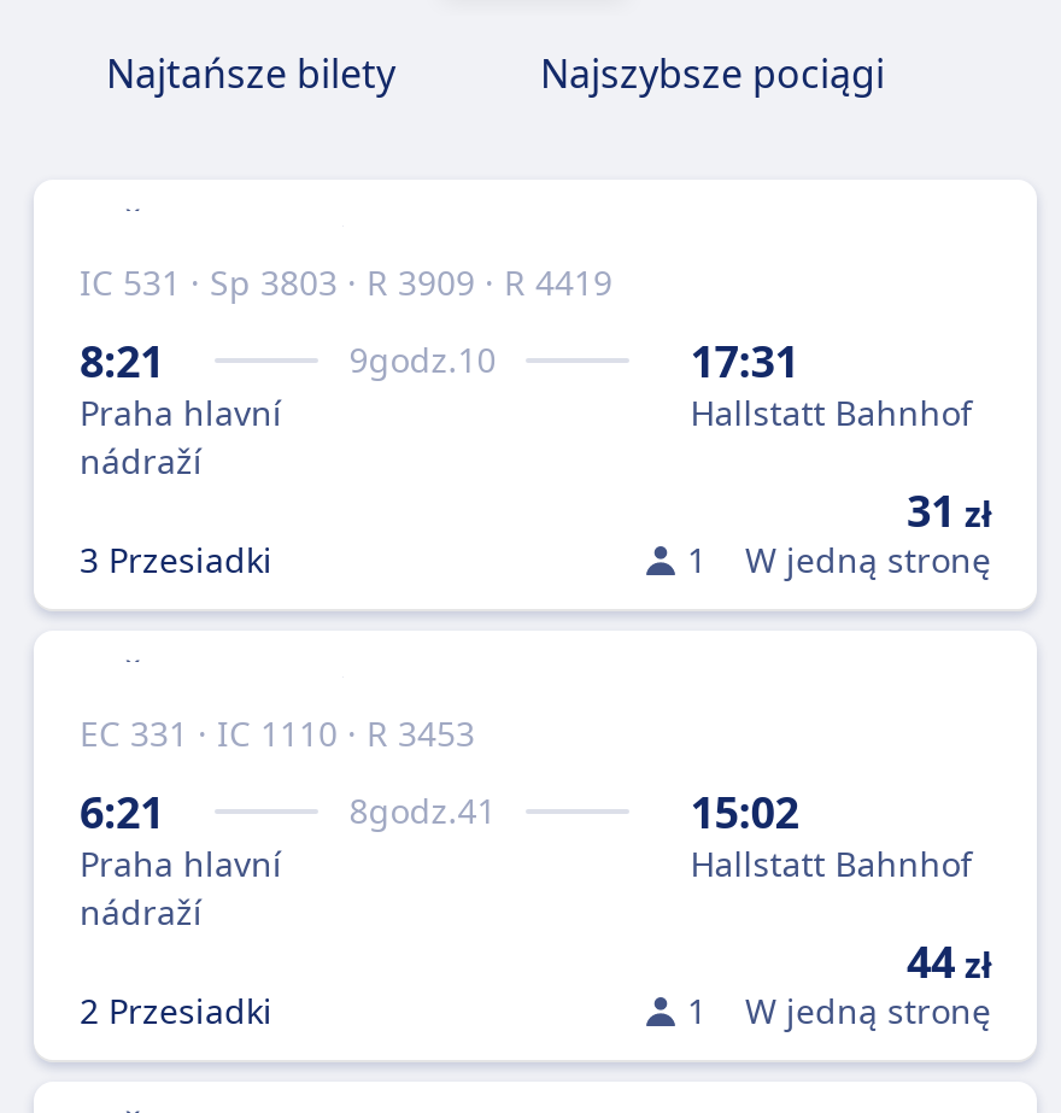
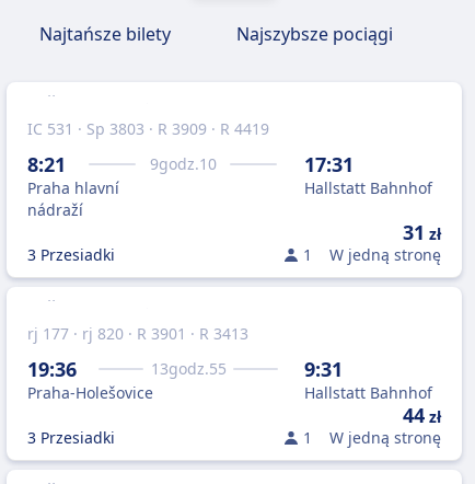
[80,710,475,756] EC 331 · IC 1110 · R 3453 -> [27,323,248,344] rj 177 · rj 820 · R 3901 · R 3413
[80,783,496,935] 6:21 | 8godz.41 | Praha hlavní | nádraží -> [27,356,226,403] 19:36 | 13godz.55 | Praha-Holešovice
[690,783,799,840] 15:02 -> [305,356,343,382] 9:31
[80,988,272,1033] 2 Przesiadki -> [27,427,115,448] 3 Przesiadki

